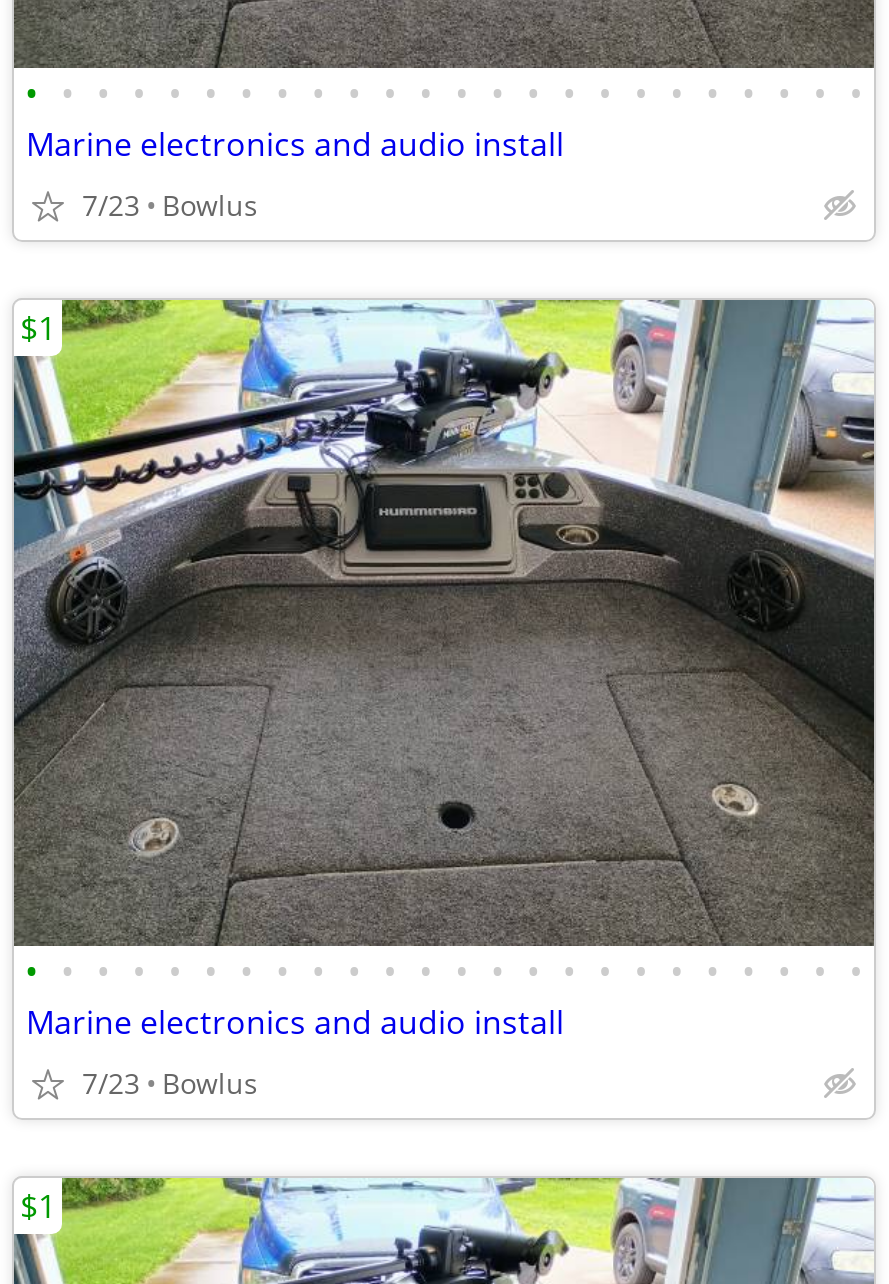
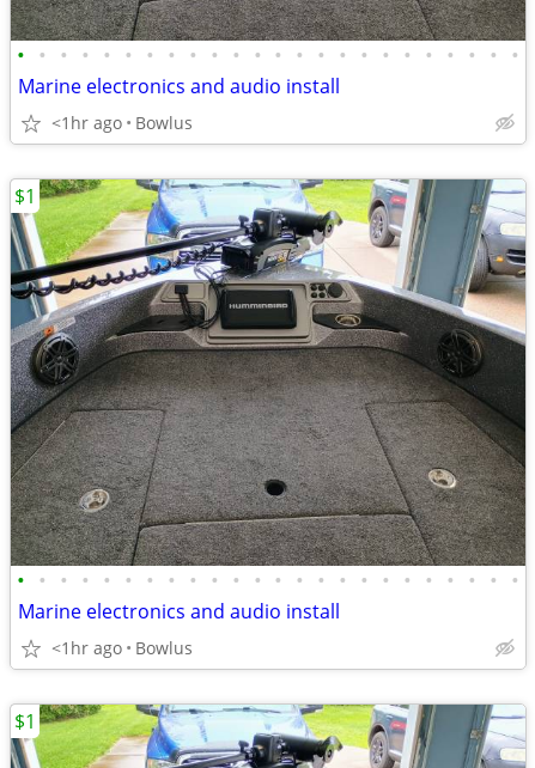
[82,186,258,224] 7/23 Bowlus -> [51,111,193,134] <1hr ago Bowlus
[82,1064,258,1102] 7/23 Bowlus -> [51,636,193,659] <1hr ago Bowlus

